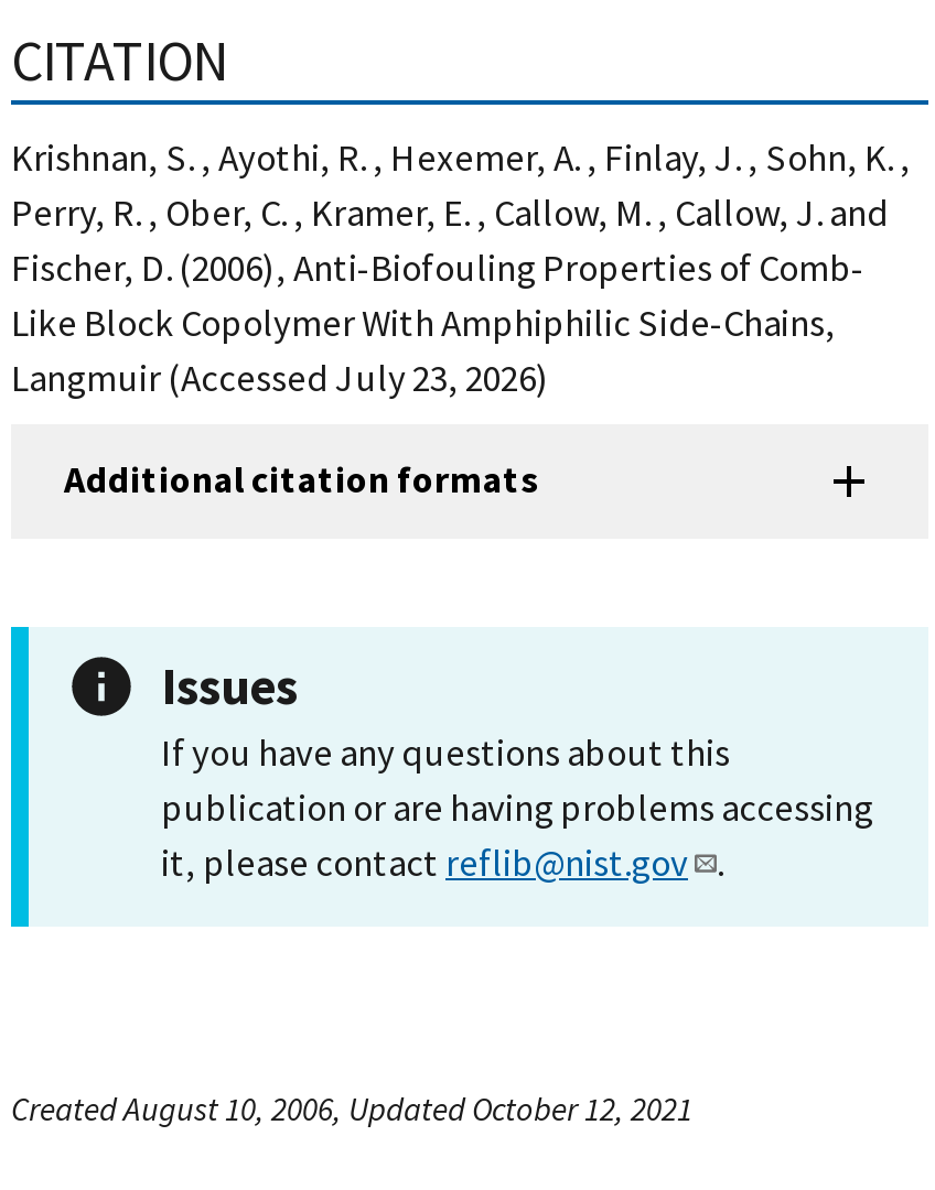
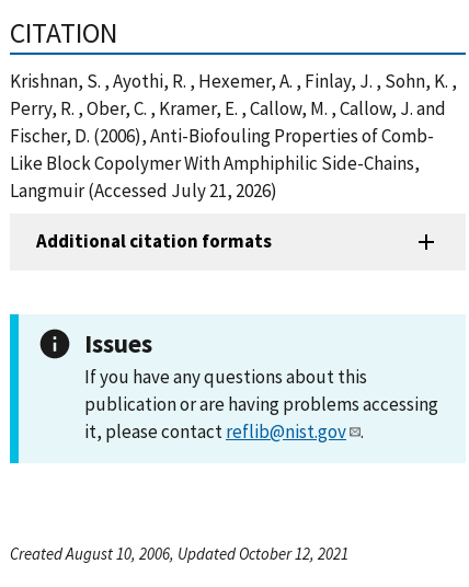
[11,353,549,402] Langmuir (Accessed July 23, 2026) -> [10,178,277,202] Langmuir (Accessed July 21, 2026)

